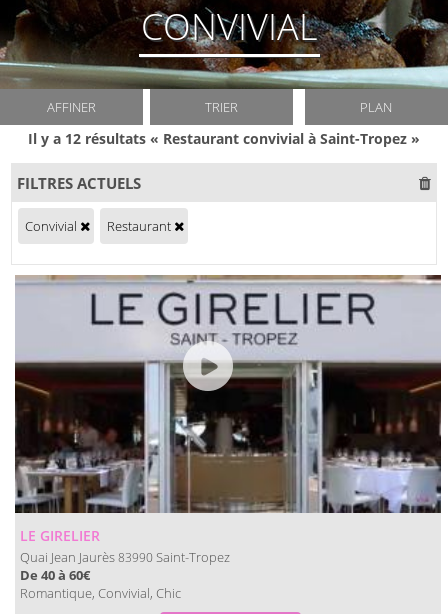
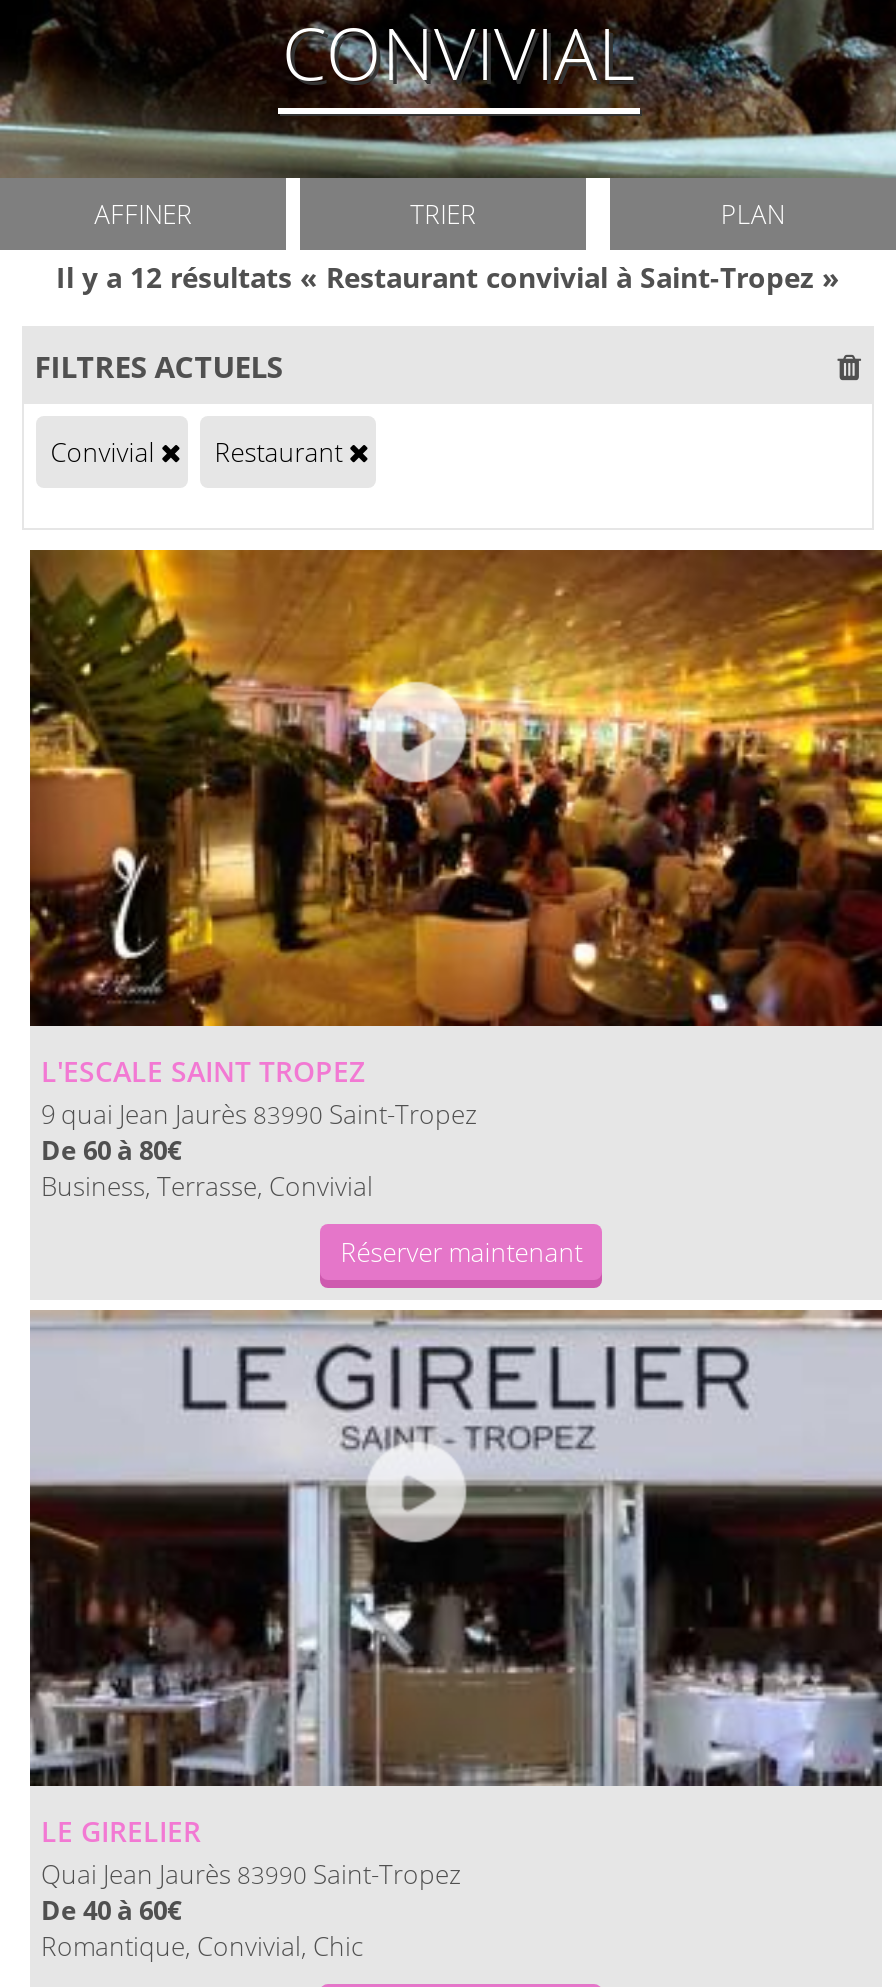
none -> [28,548,884,1271] [image] | L'ESCALE SAINT TROPEZ | 9 quai Jean Jaurès 83990 Saint-Tropez | De 60 à 80€ | Business, Terrasse, Convivial | Réserver maintenant

